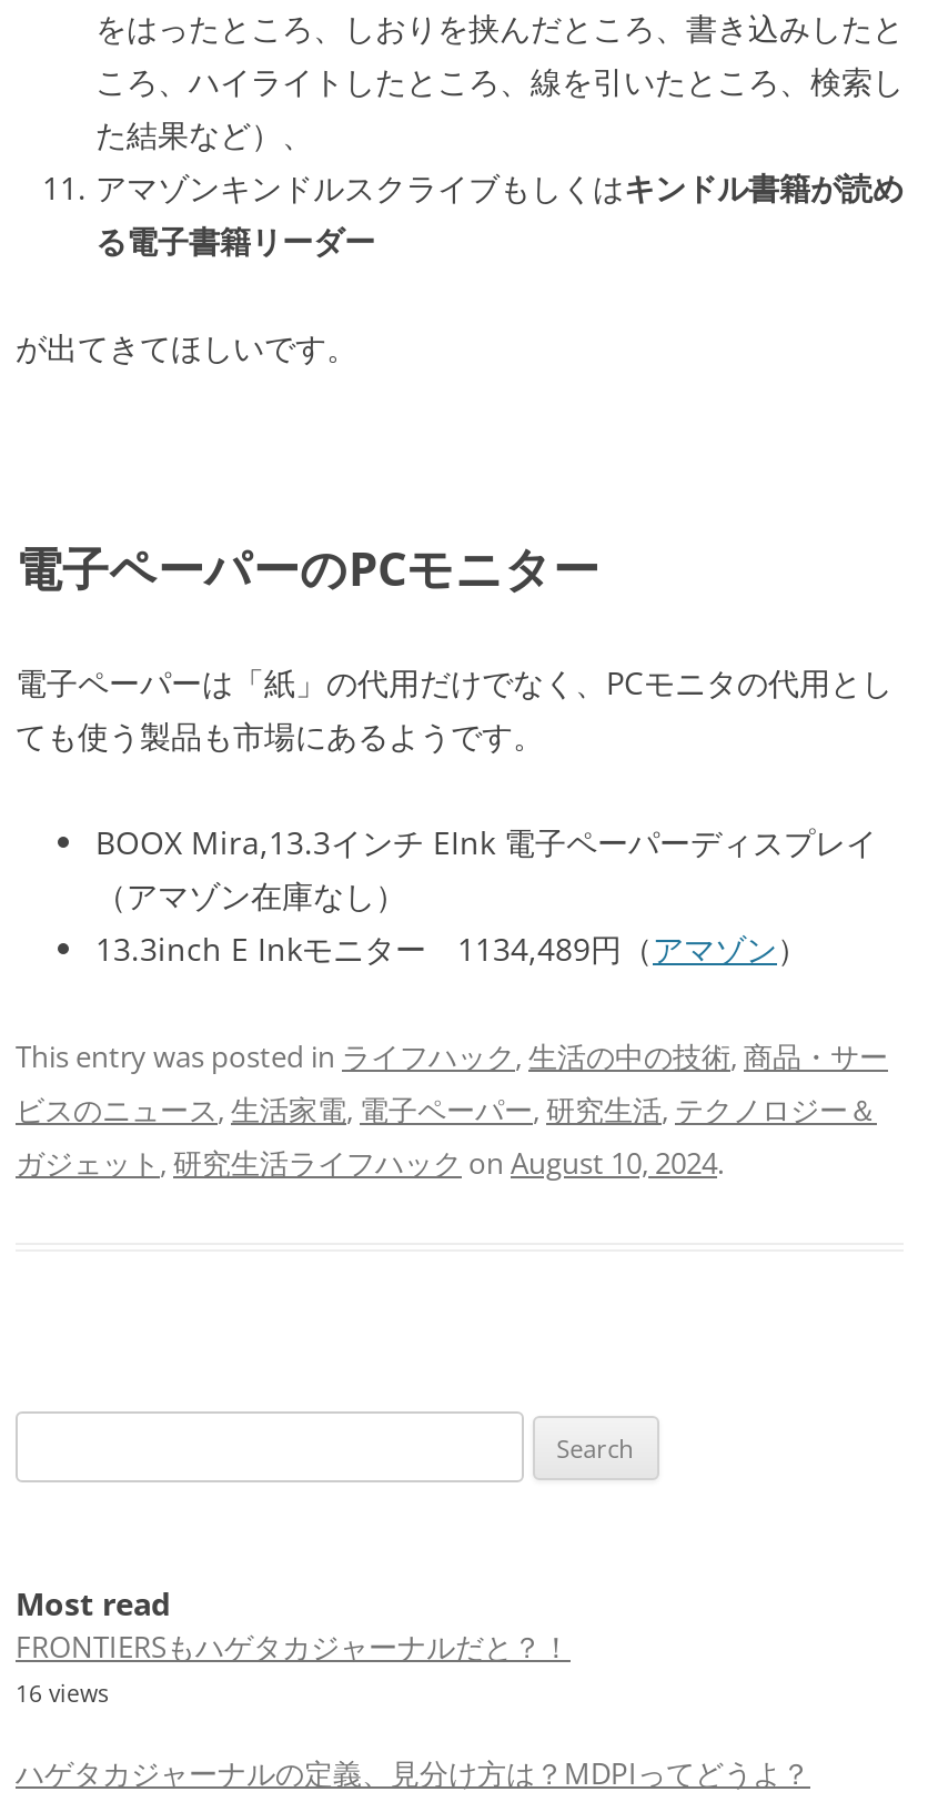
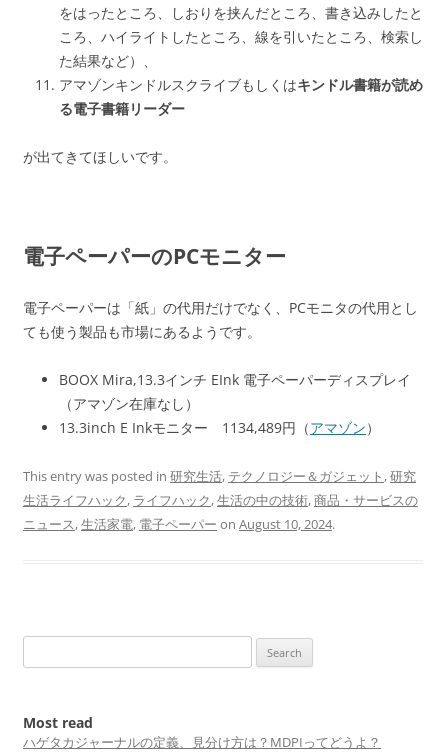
[16,1036,888,1183] This entry was posted inライフハック,生活の中の技術,商品・サー | ビスのニュース,生活家電,電子ペーパー,研究生活,テクノロジー＆ | ガジェット,研究生活ライフハックon August 10, 2024. -> [23,467,418,533] This entry was posted in研究生活,テクノロジー＆ガジェット,研究 | 生活ライフハック,ライフハック,生活の中の技術,商品・サービスの | ニュース,生活家電,電子ペーパーon August 10, 2024.
[16,1627,571,1709] FRONTIERSもハゲタカジャーナルだと？！ | 16 views -> none

